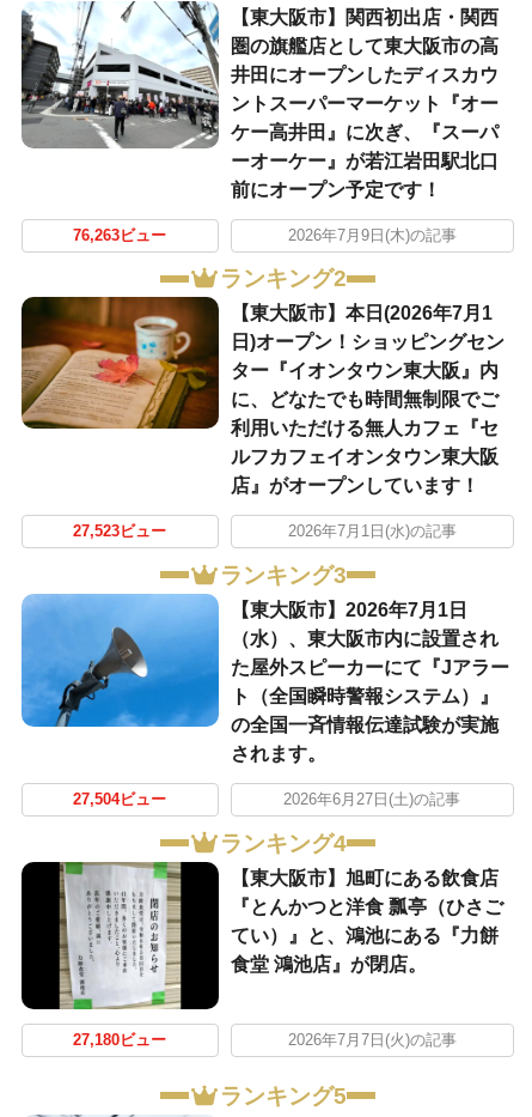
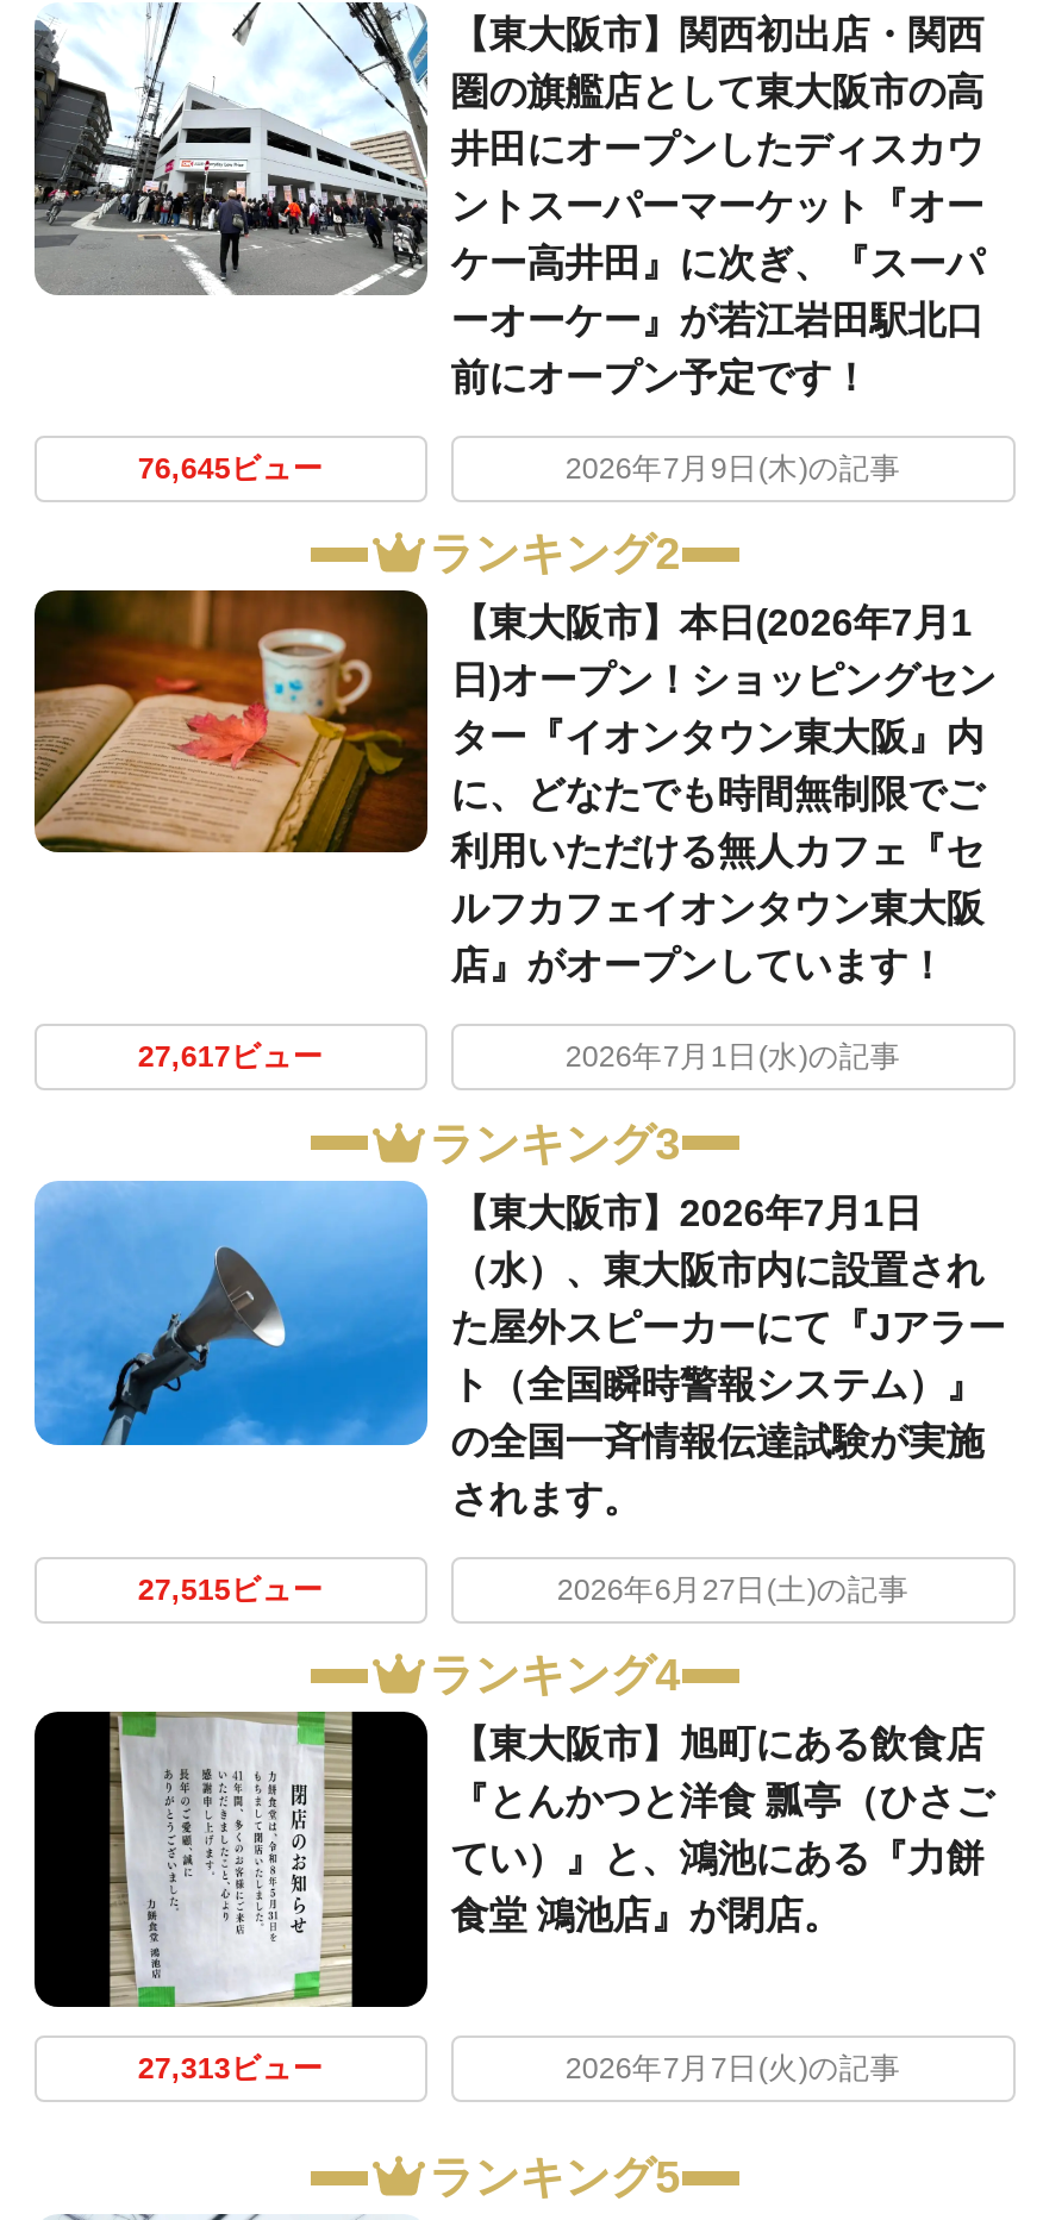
[73,227,167,244] 76,263ビュー -> [138,452,323,485] 76,645ビュー
[73,524,167,540] 27,523ビュー -> [138,1041,323,1075] 27,617ビュー
[73,791,167,808] 27,504ビュー -> [138,1574,323,1607] 27,515ビュー
[73,1032,167,1049] 27,180ビュー -> [138,2052,323,2086] 27,313ビュー

